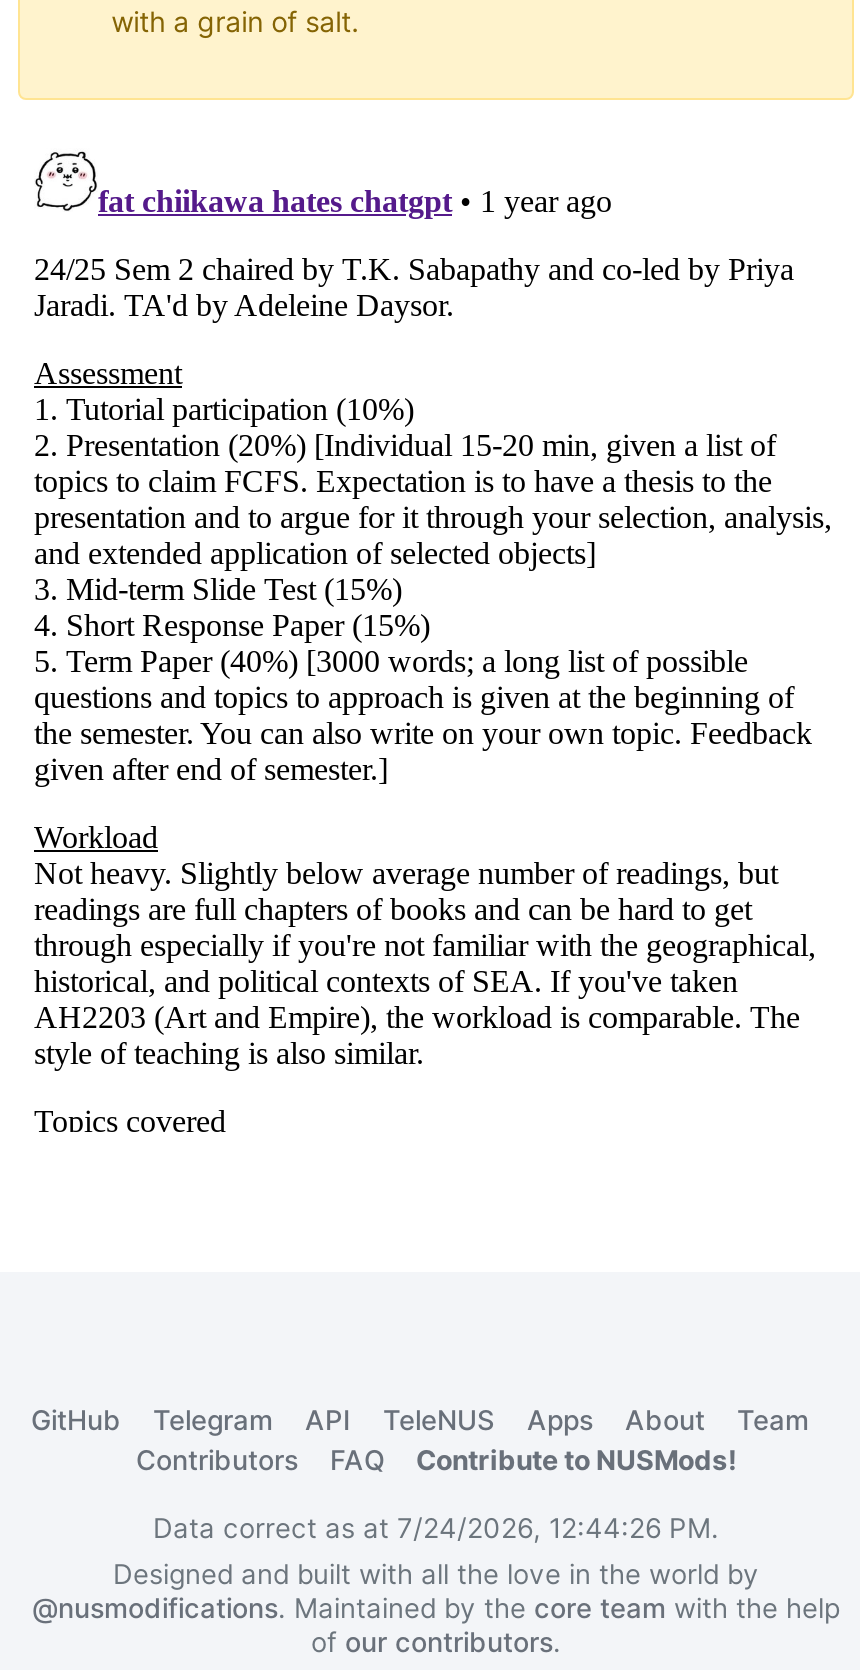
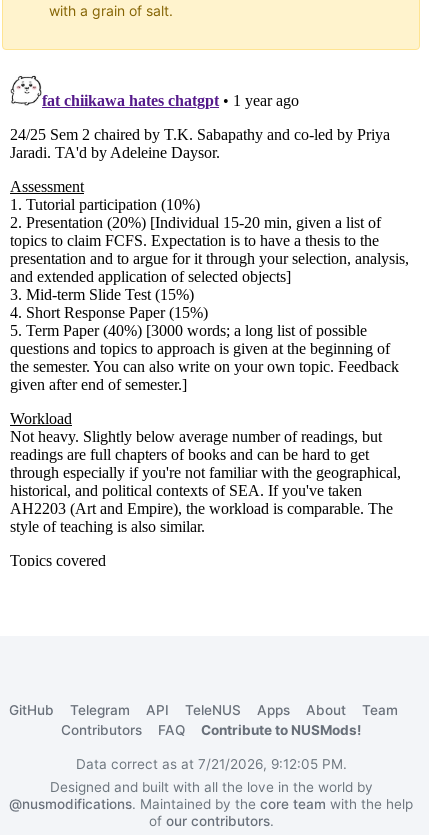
[153,1512,719,1544] Data correct as at 7/24/2026, 12:44:26 PM. -> [75,756,346,772] Data correct as at 7/21/2026, 9:12:05 PM.

